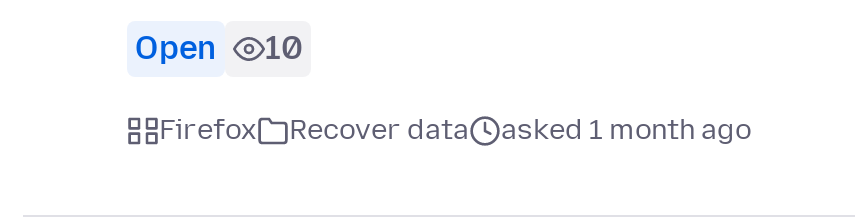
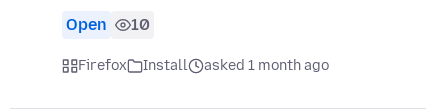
[289,114,469,148] Recover data -> [143,57,188,74] Install

